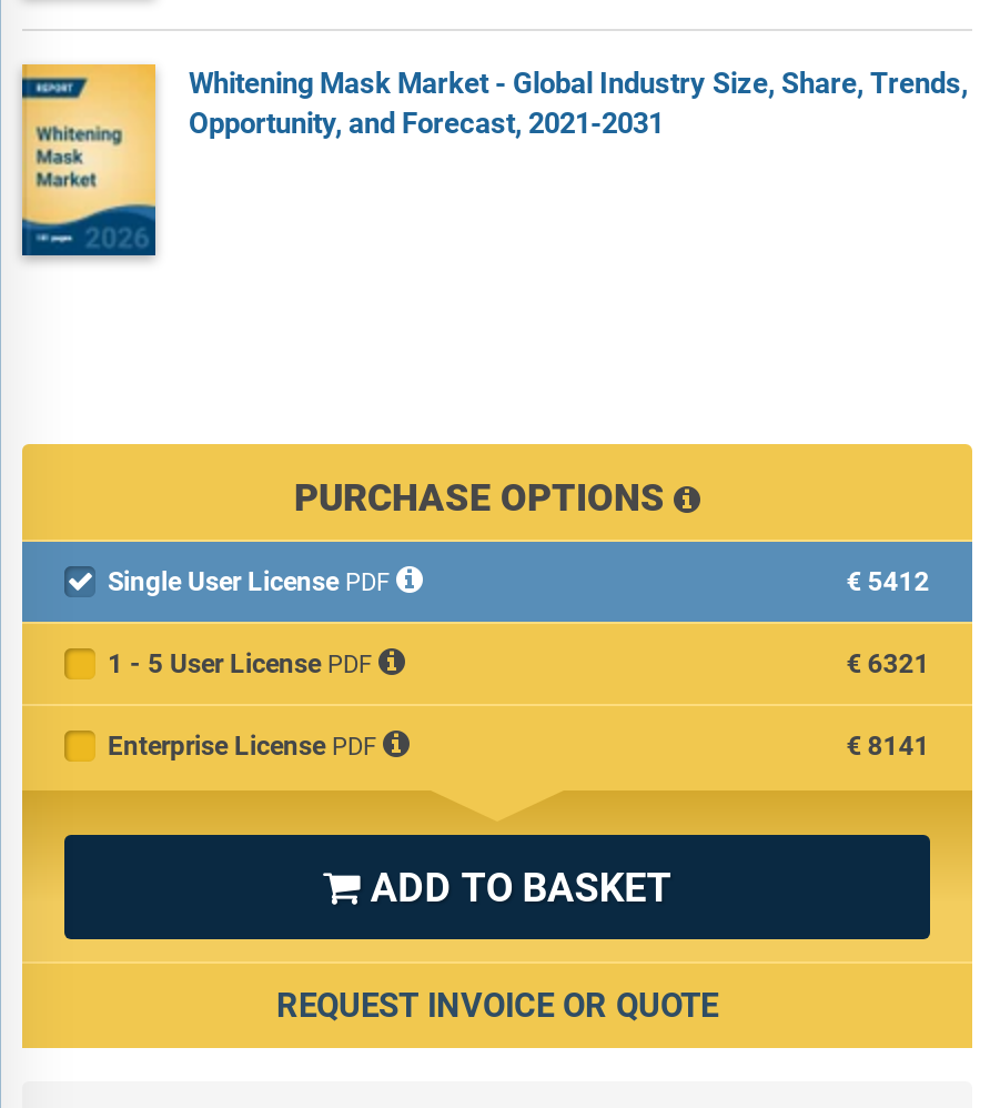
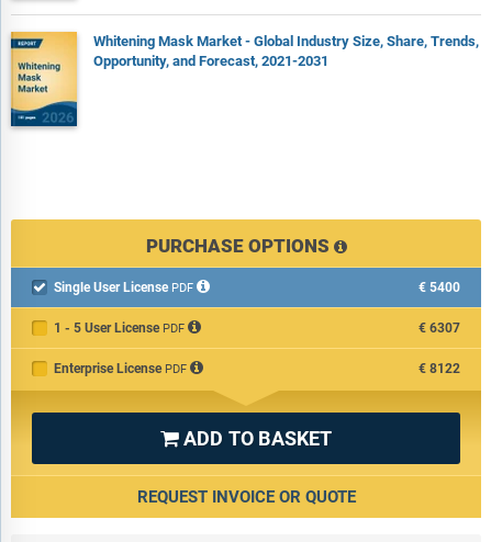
[867,566,930,597] €5412 -> [429,279,460,295] €5400
[867,648,930,679] €6321 -> [429,320,460,335] €6307
[867,730,930,761] €8141 -> [429,361,460,376] €8122

